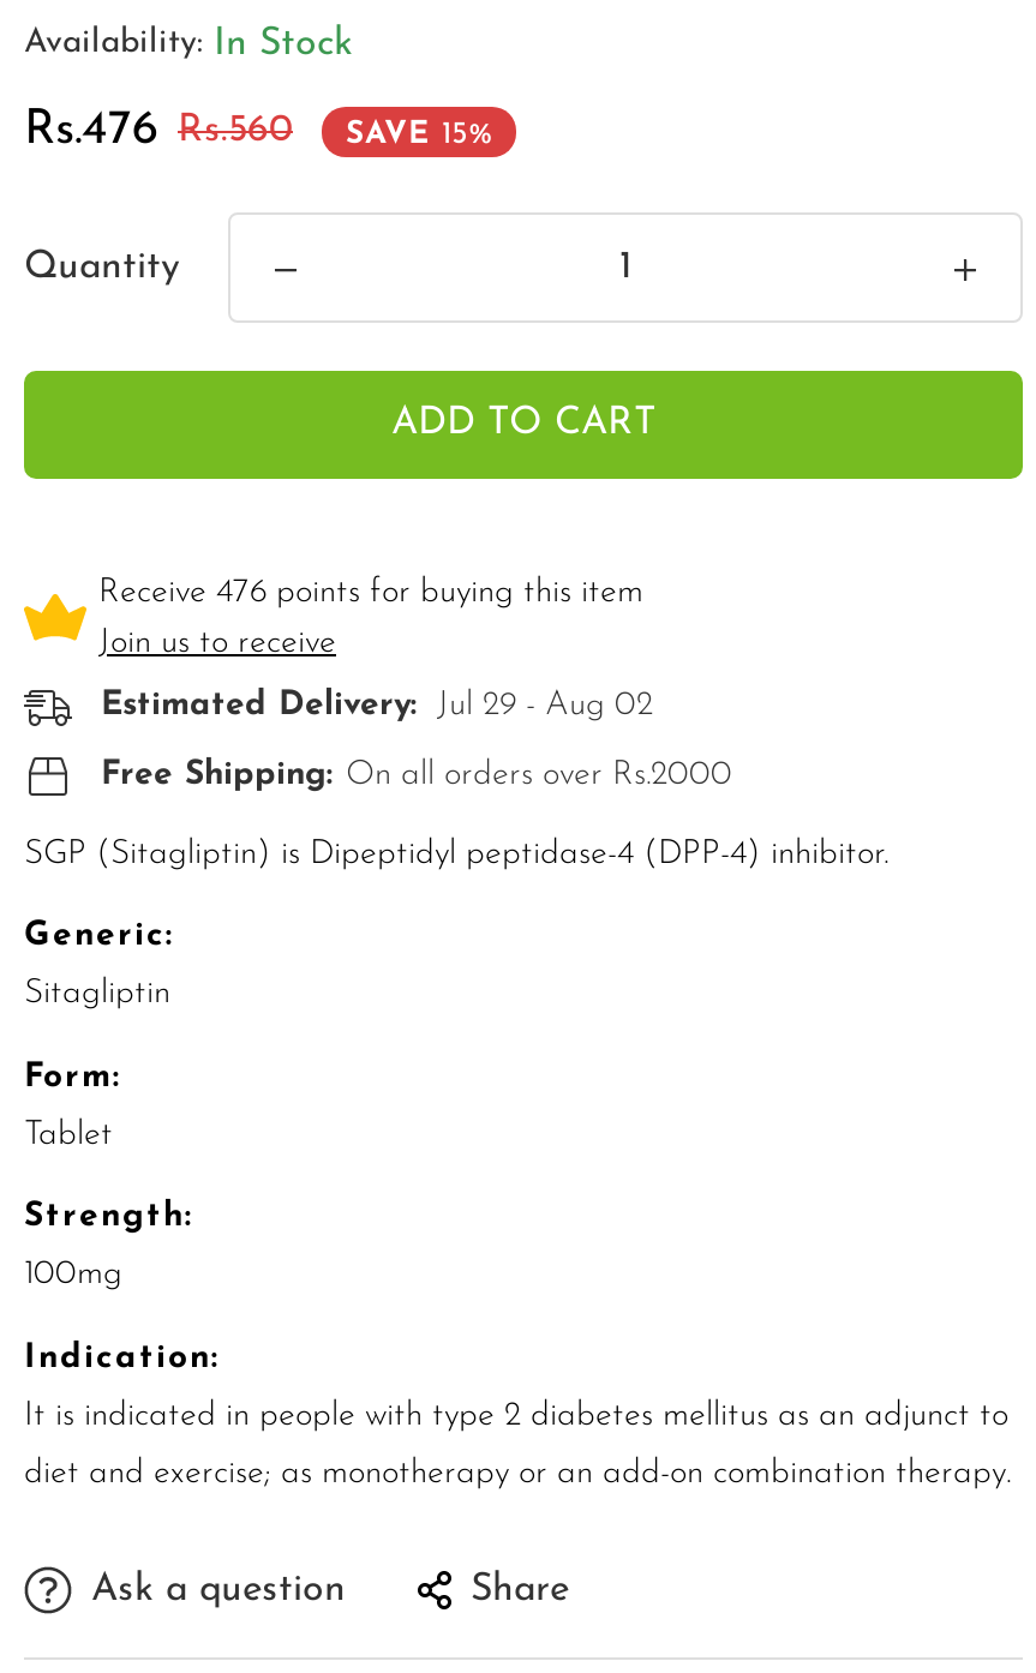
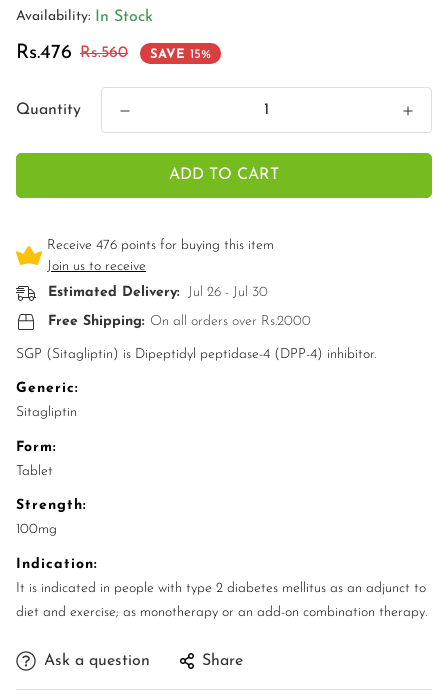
[101,688,653,724] Estimated Delivery: Jul 29 - Aug 02 -> [48,285,268,300] Estimated Delivery: Jul 26 - Jul 30

